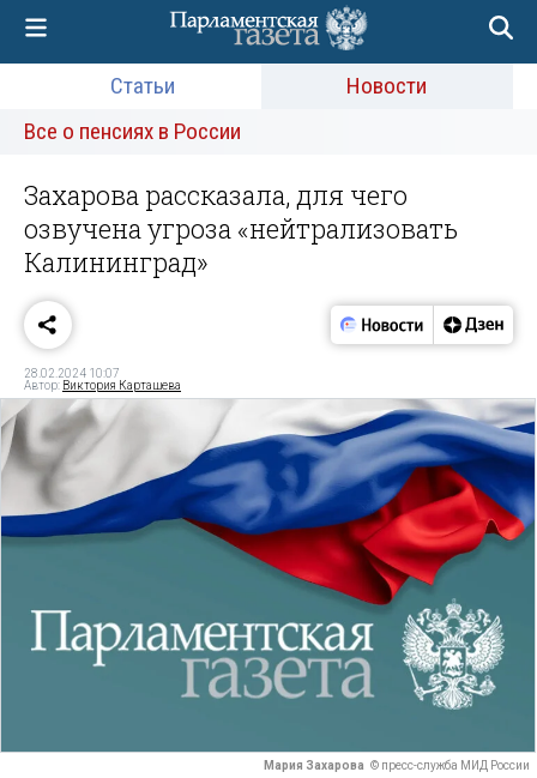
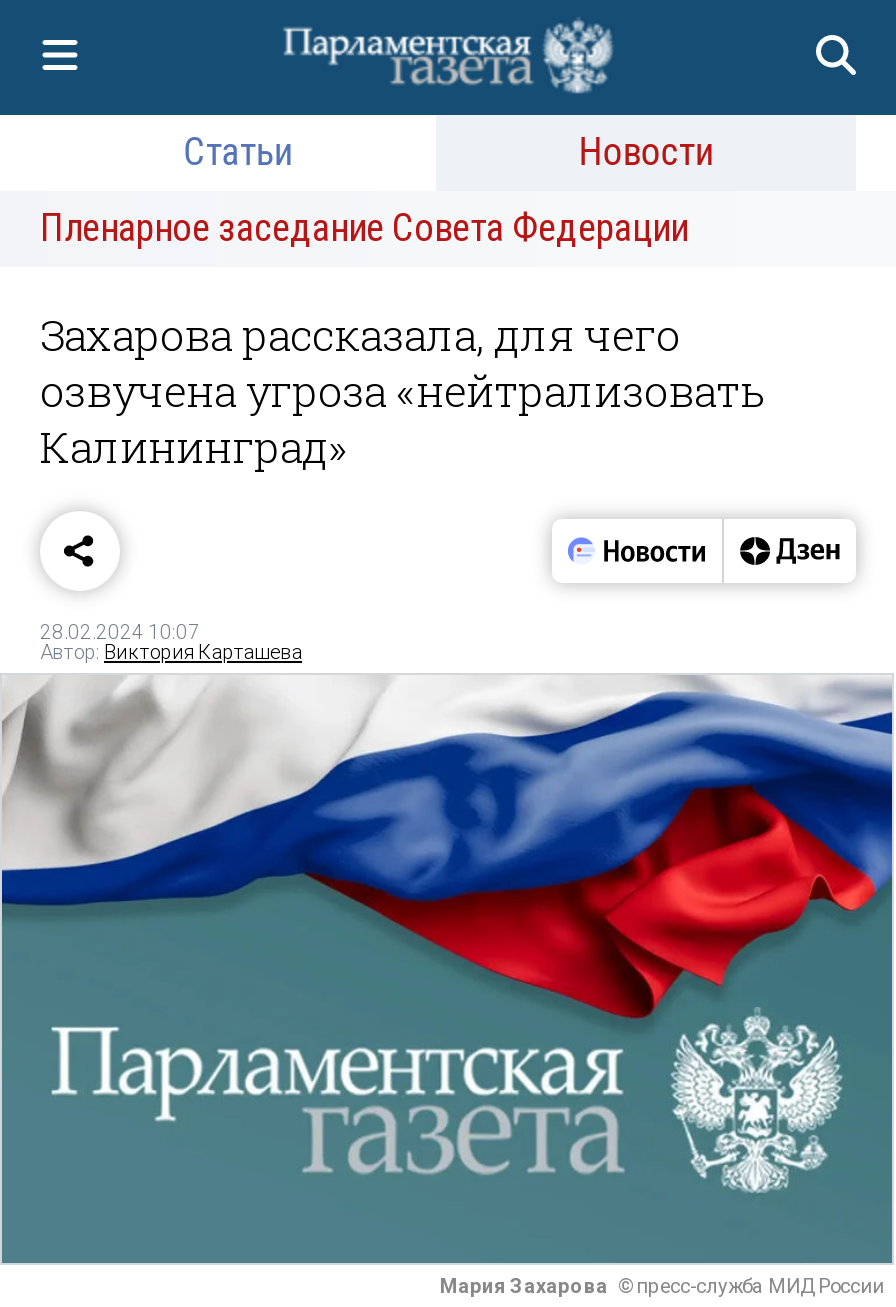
[24,117,241,145] Все о пенсиях в России -> [40,205,688,251] Пленарное заседание Совета Федерации

